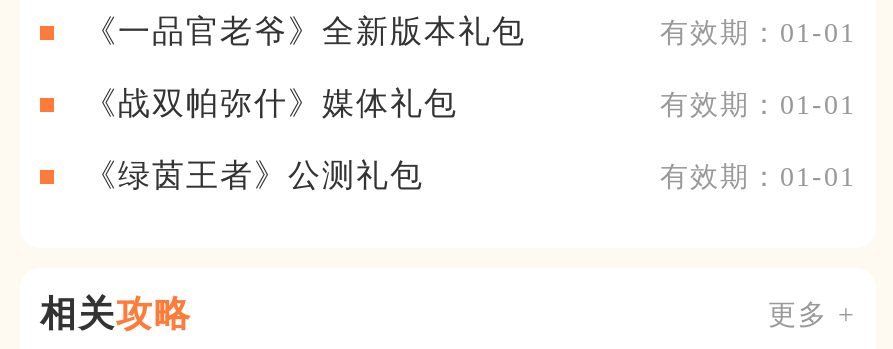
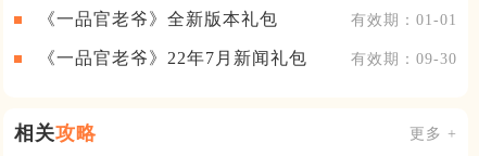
[84,87,856,193] 《战双帕弥什》媒体礼包 | 有效期：01-01 | 《绿茵王者》公测礼包 | 有效期：01-01 -> [38,49,457,67] 《一品官老爷》22年7月新闻礼包 | 有效期：09-30

